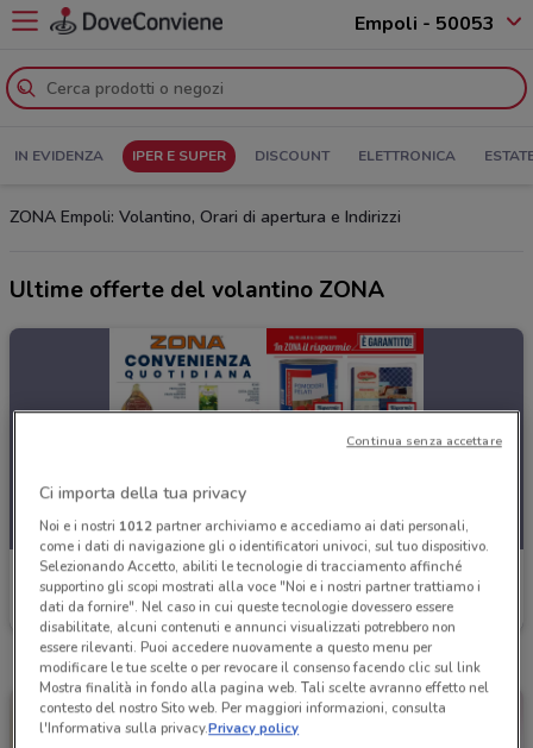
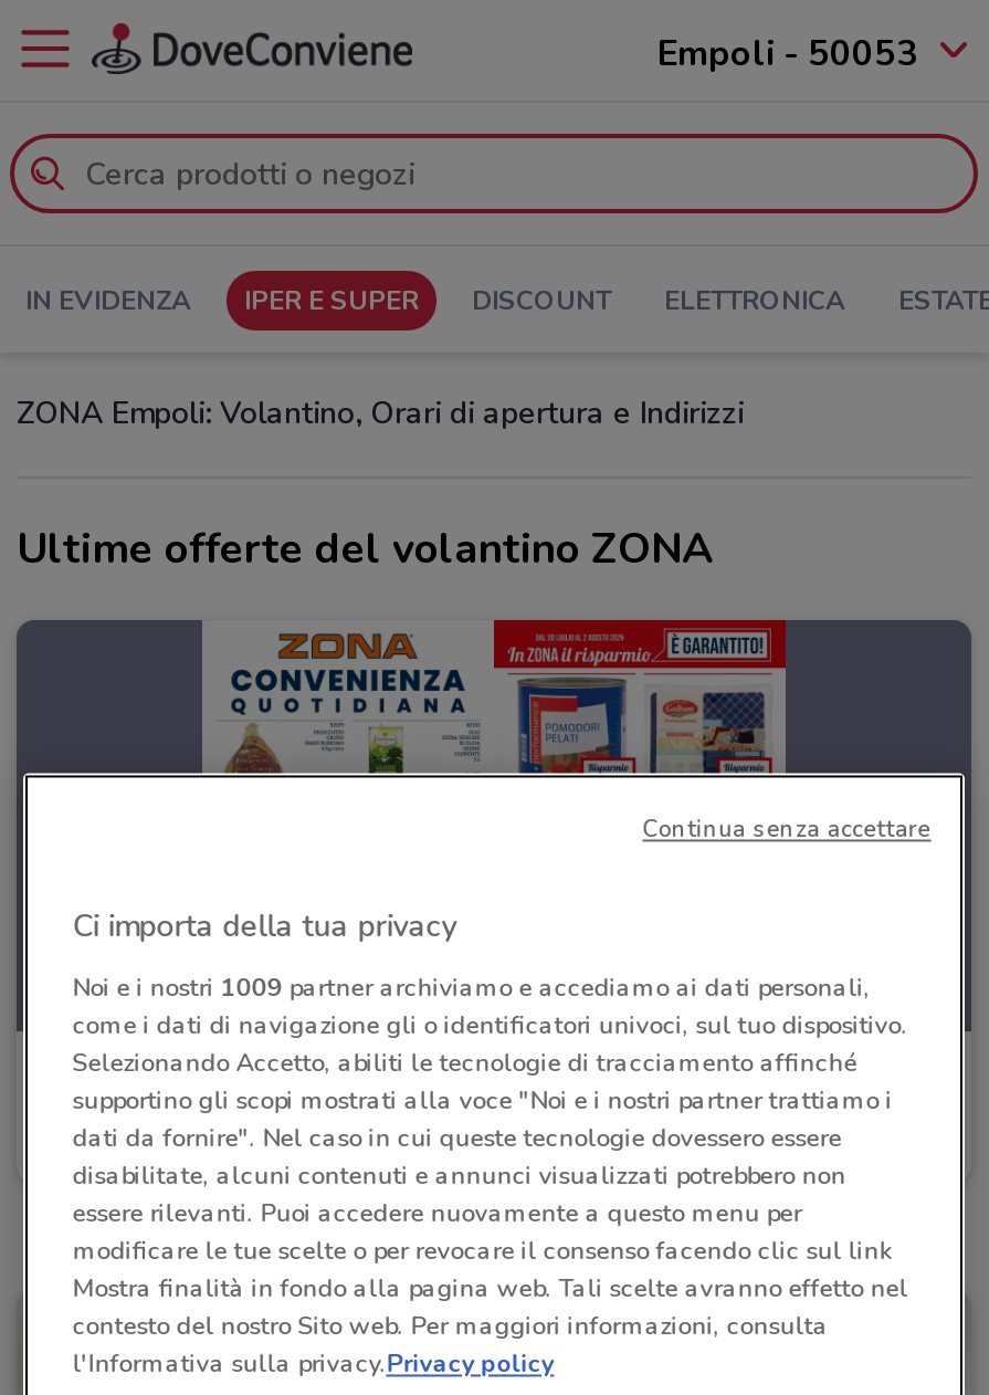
[39,517,469,536] Noi e i nostri 1012 partner archiviamo e accediamo ai dati personali, -> [72,971,870,1006] Noi e i nostri 1009 partner archiviamo e accediamo ai dati personali,

